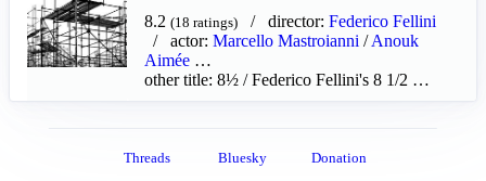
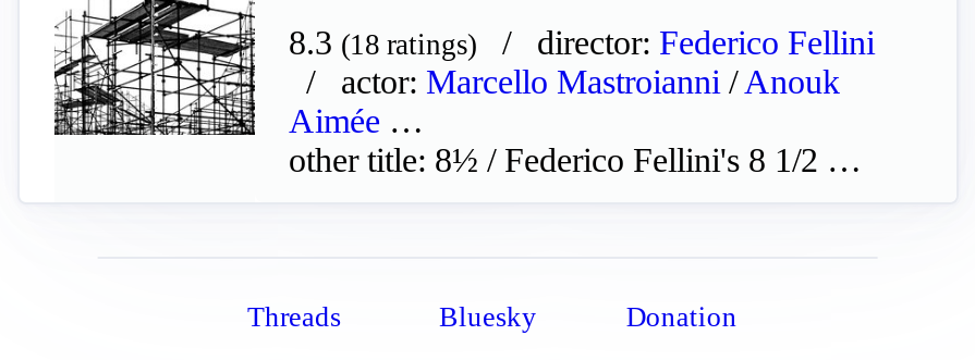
[144,12,436,30] 8.2 (18 ratings) director: Federico Fellini -> [289,24,875,61] 8.3 (18 ratings) director: Federico Fellini

